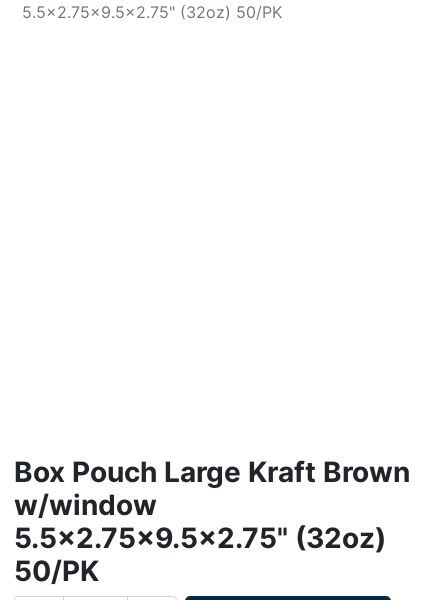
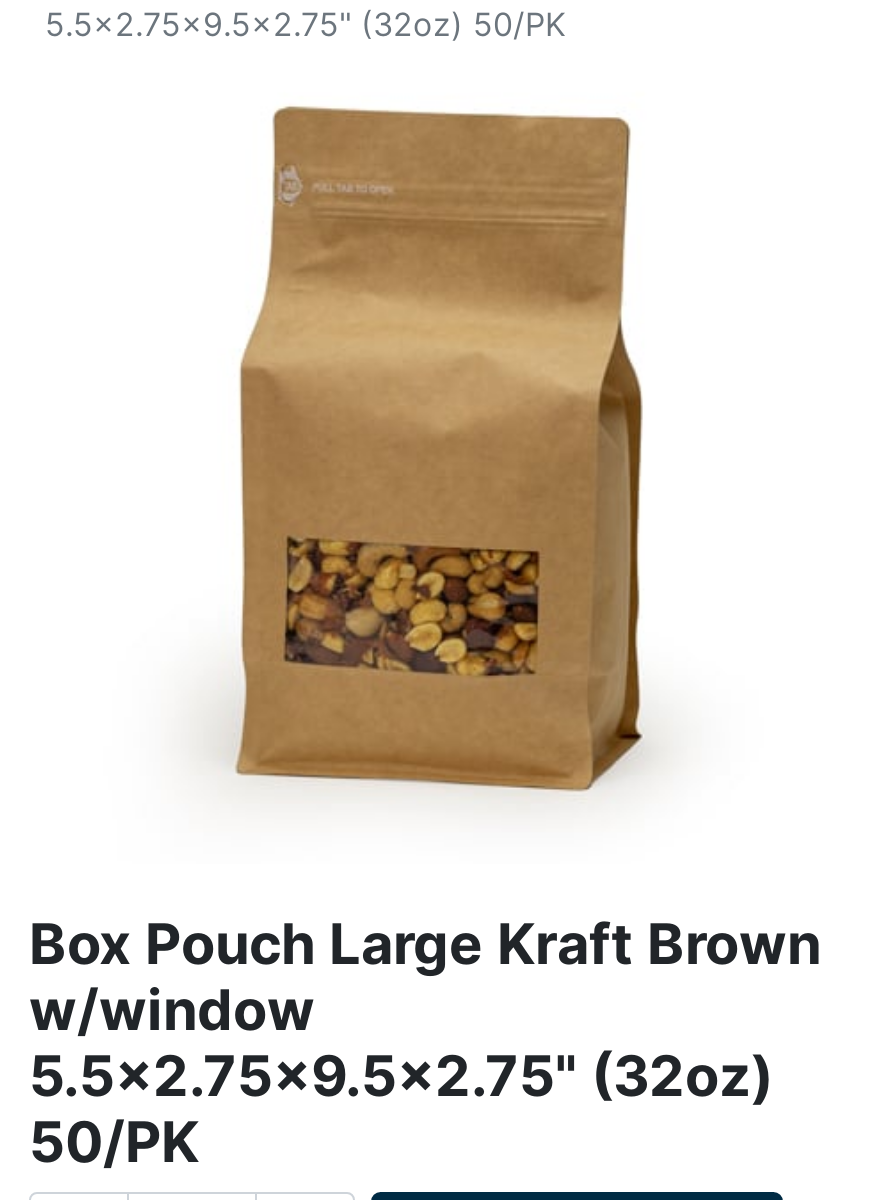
none -> [209,104,657,798] [image]

